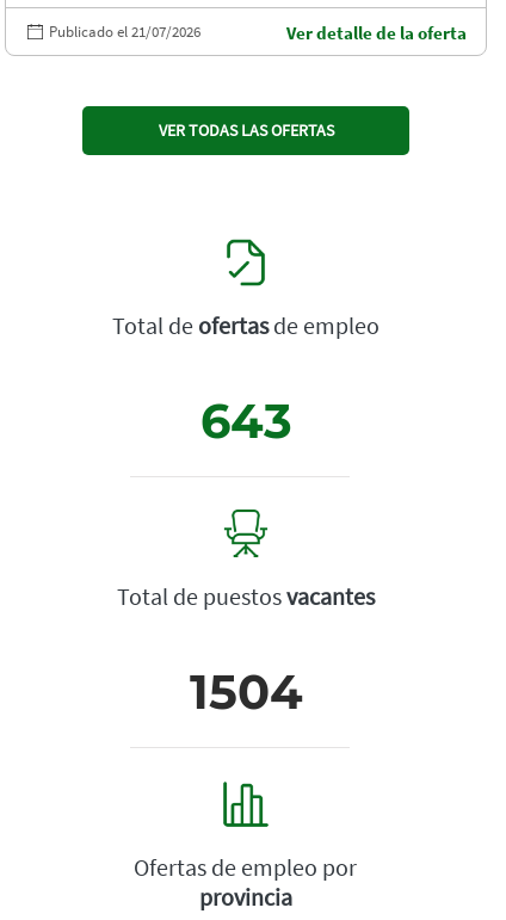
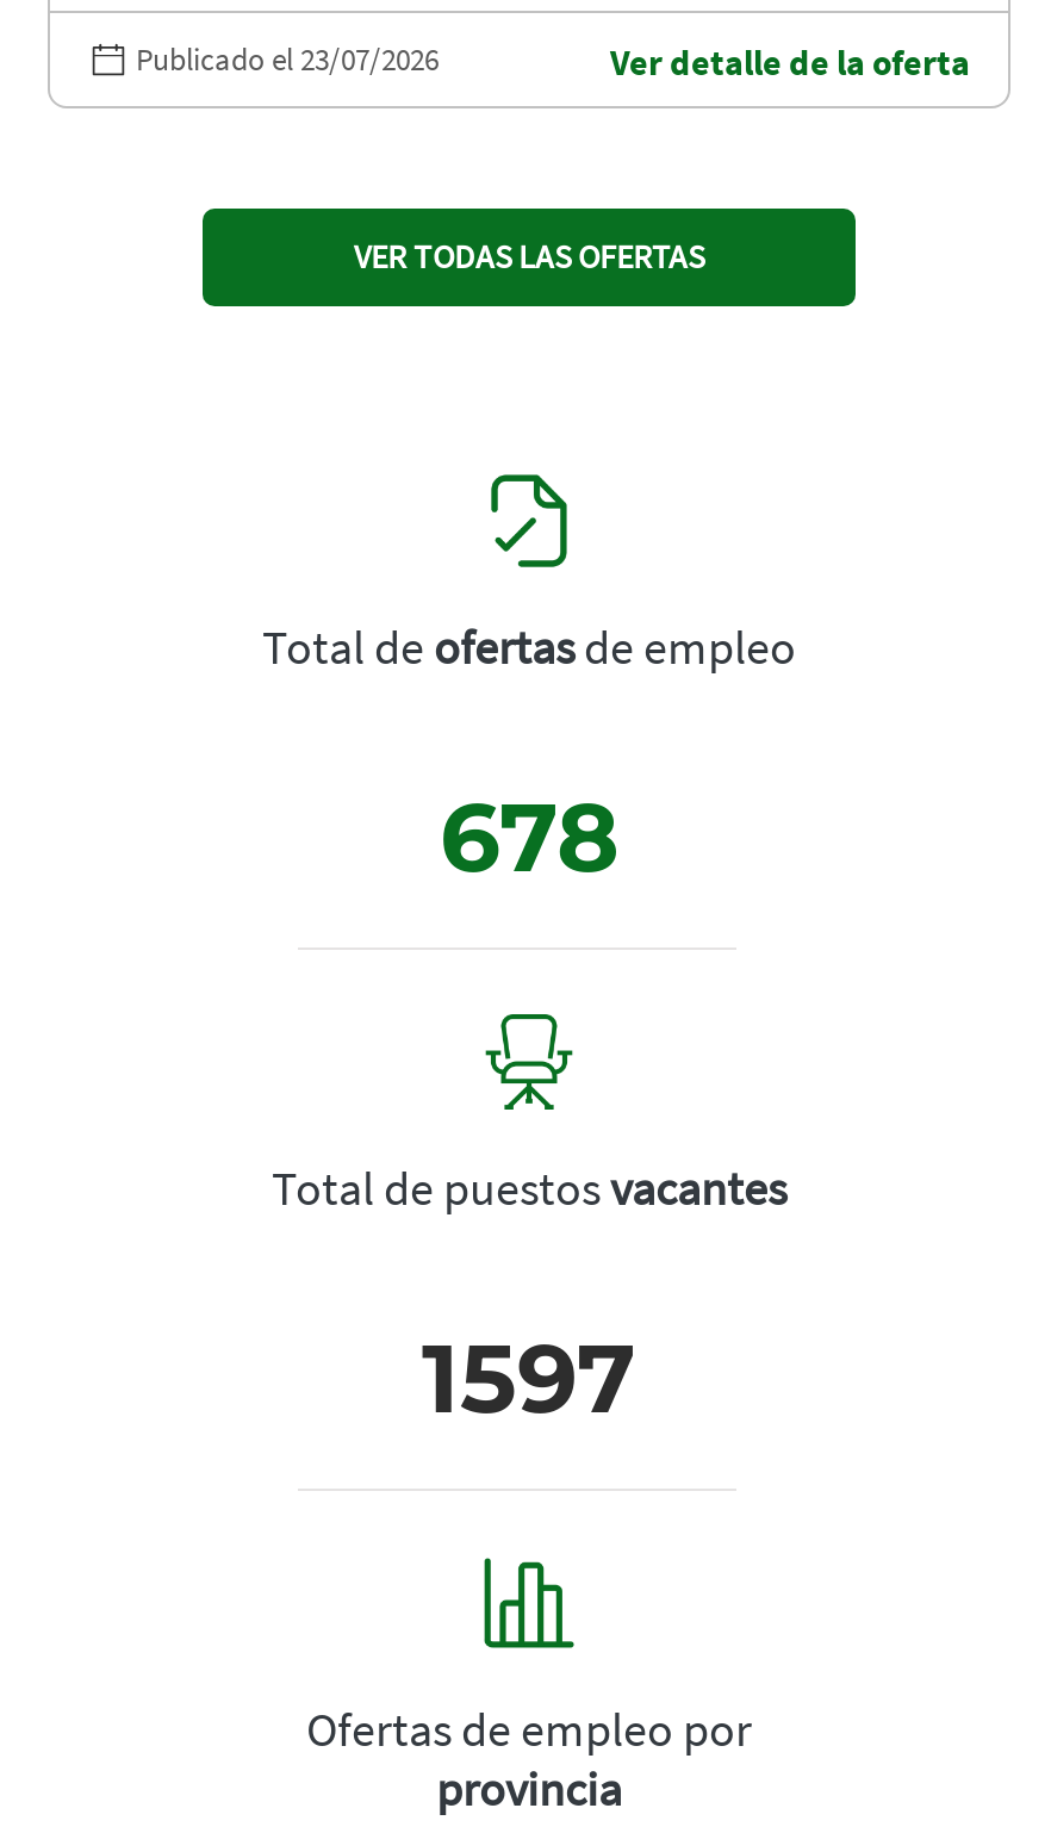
[49,21,200,41] Publicado el 21/07/2026 -> [136,41,439,81] Publicado el 23/07/2026
[200,391,292,449] 643 -> [440,780,618,896] 678
[189,662,303,720] 1504 -> [422,1321,636,1438] 1597

